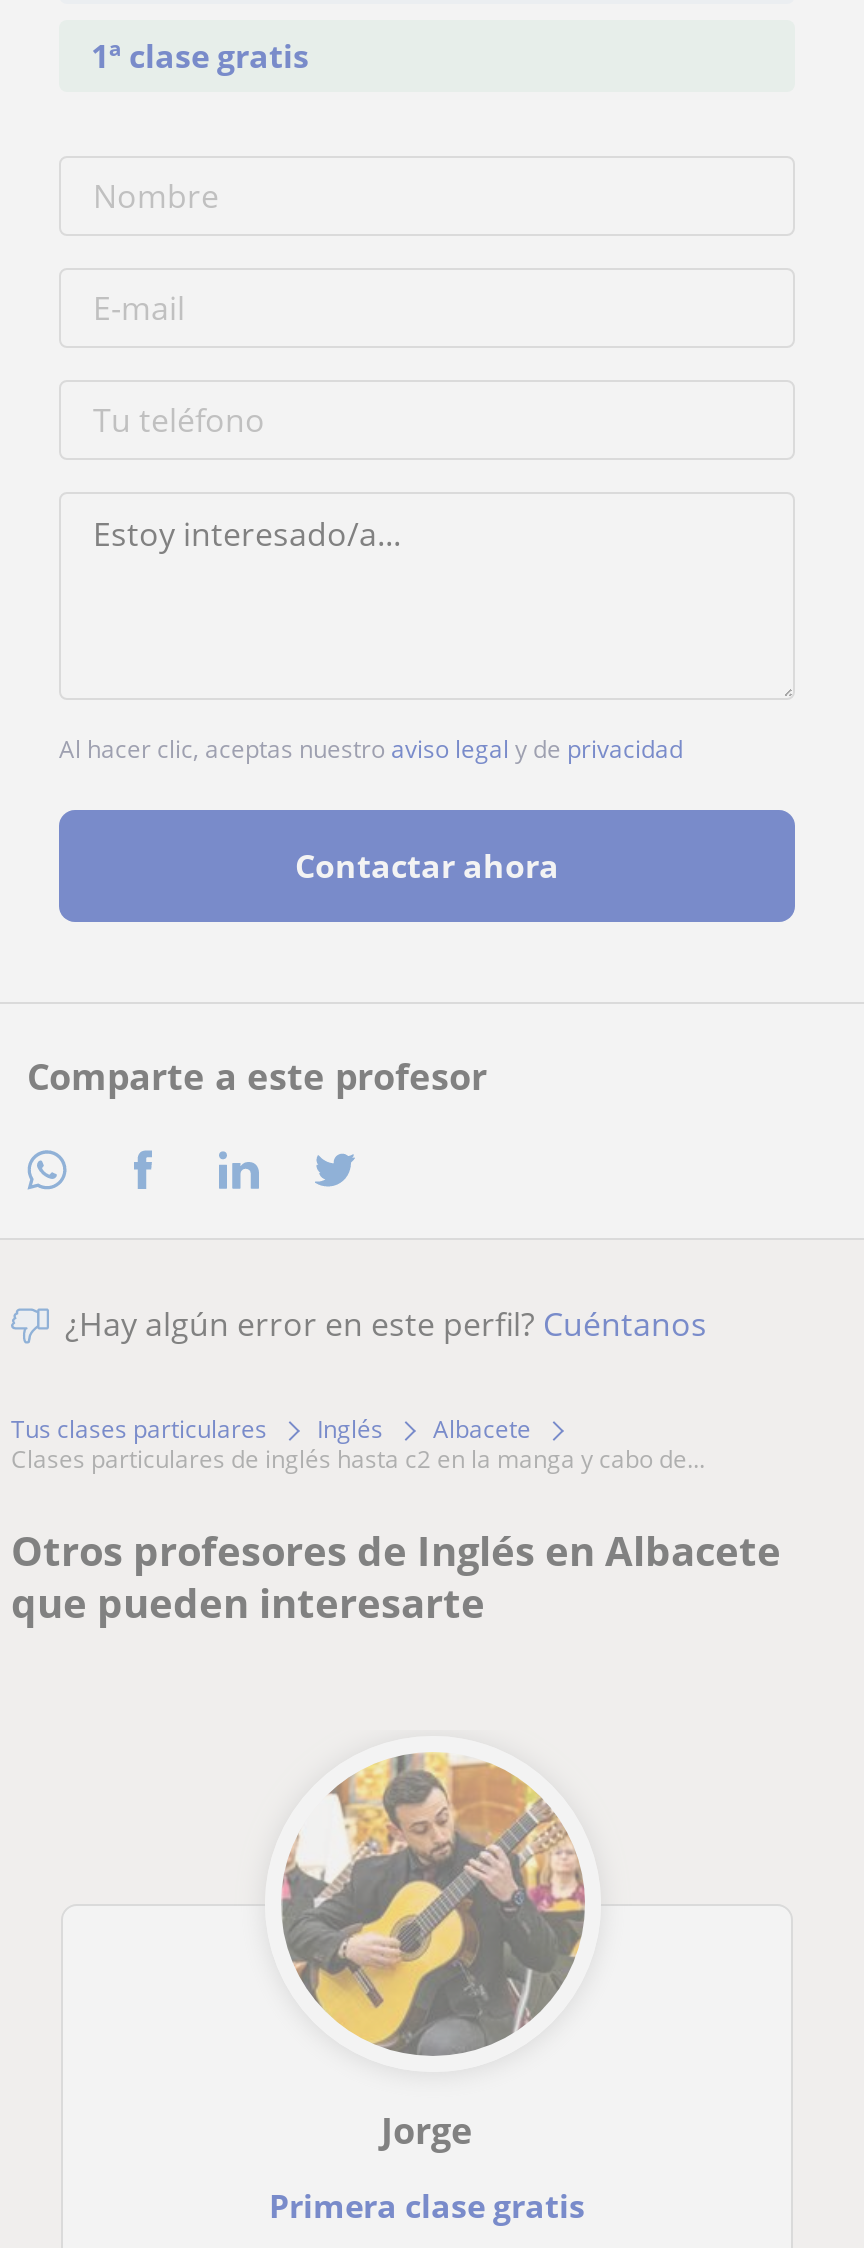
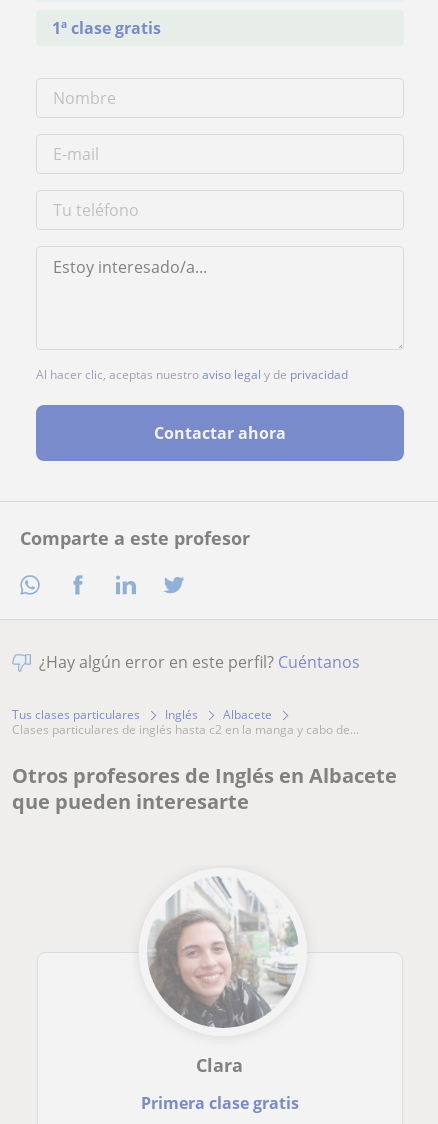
[281,1750,587,2155] [image] | Jorge -> [147,876,299,1077] [image] | Clara

